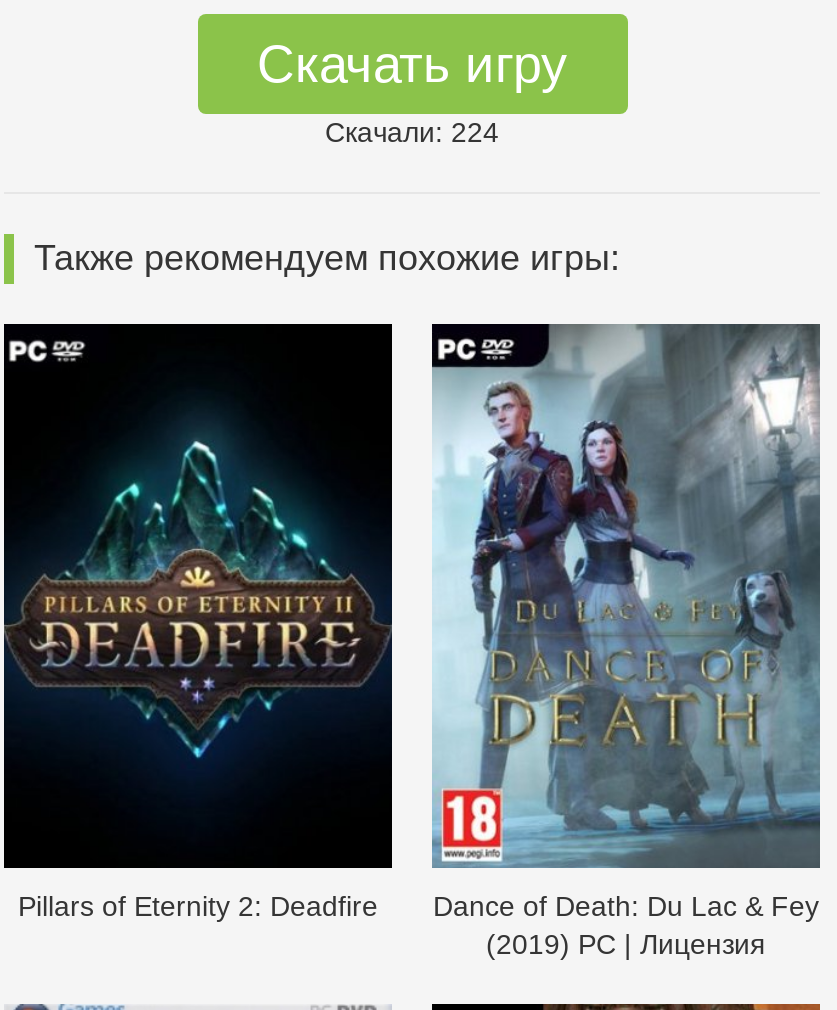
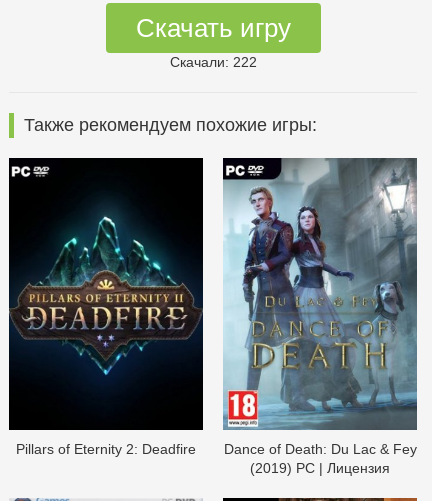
[325,116,499,148] Скачали: 224 -> [169,54,256,70] Скачали: 222

